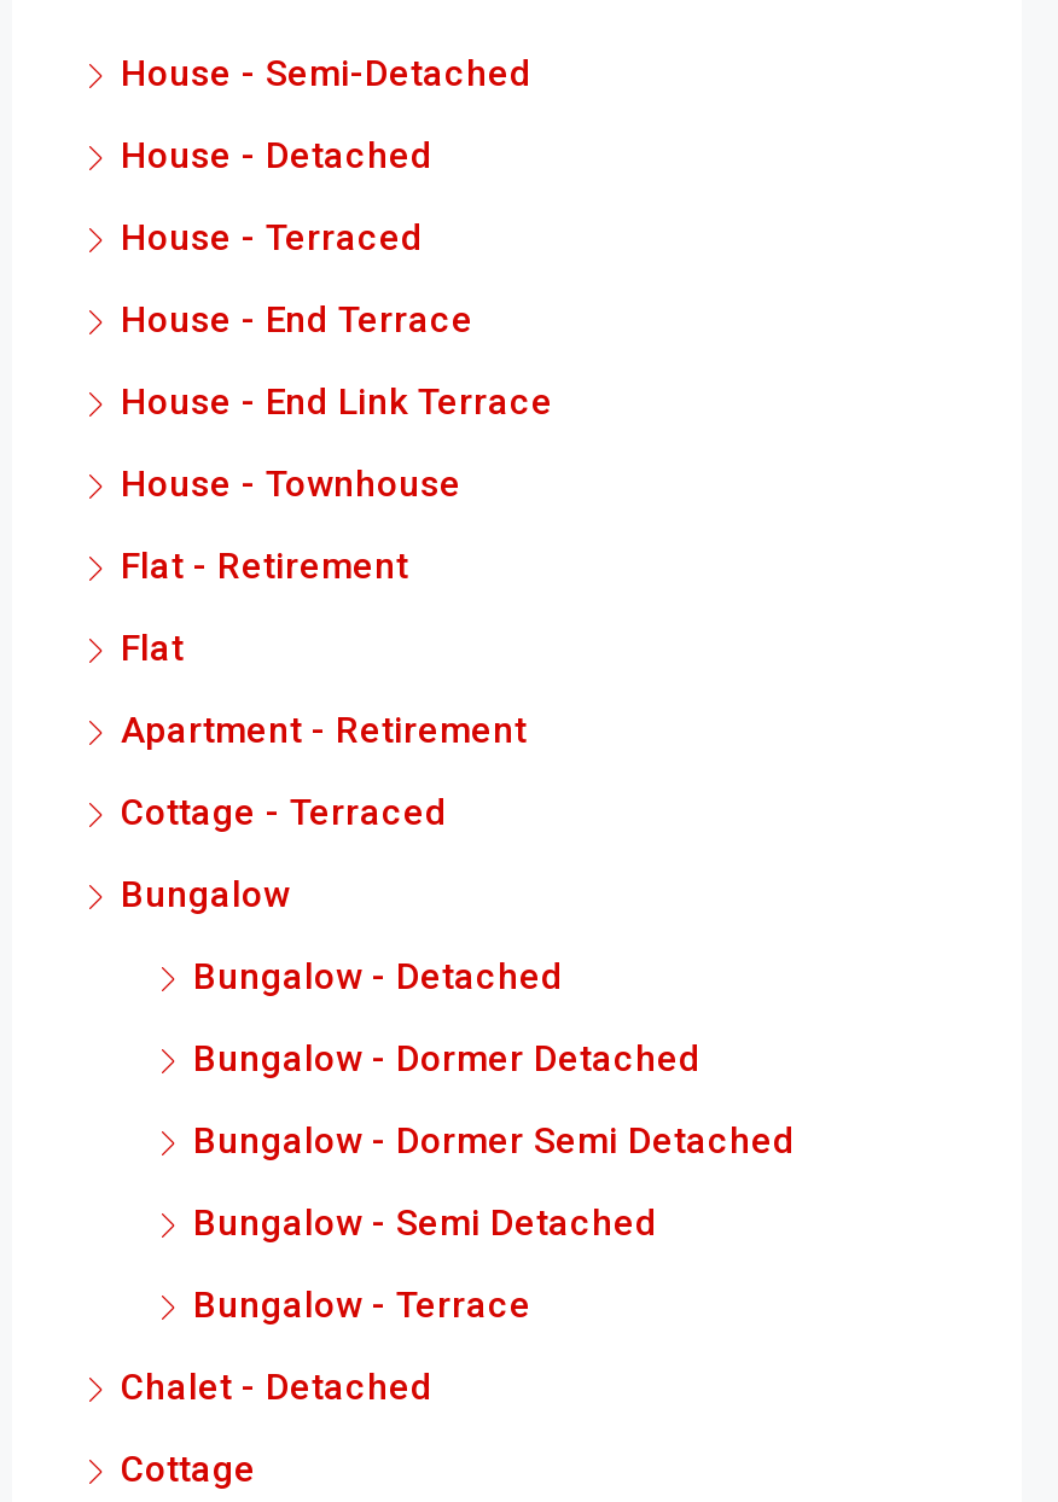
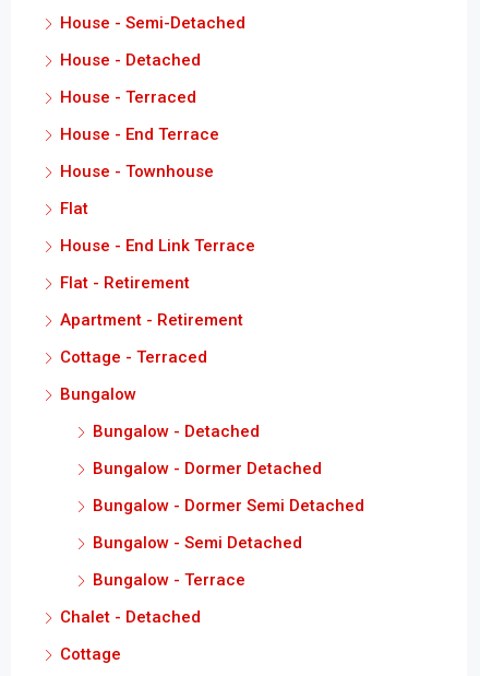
moved [121,380,553,424] -> [60,236,255,256]: House - End Link Terrace
moved [121,462,461,506] -> [60,162,214,181]: House - Townhouse
moved [121,545,408,588] -> [60,273,190,293]: Flat - Retirement
moved [121,627,184,670] -> [60,199,88,218]: Flat

